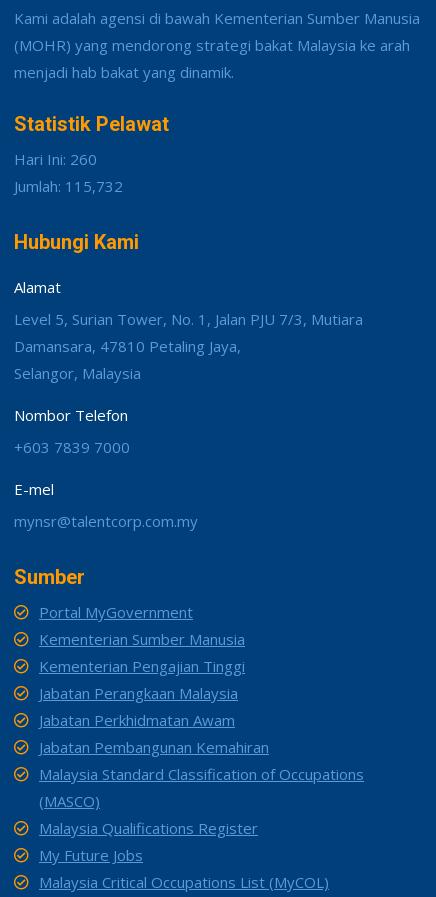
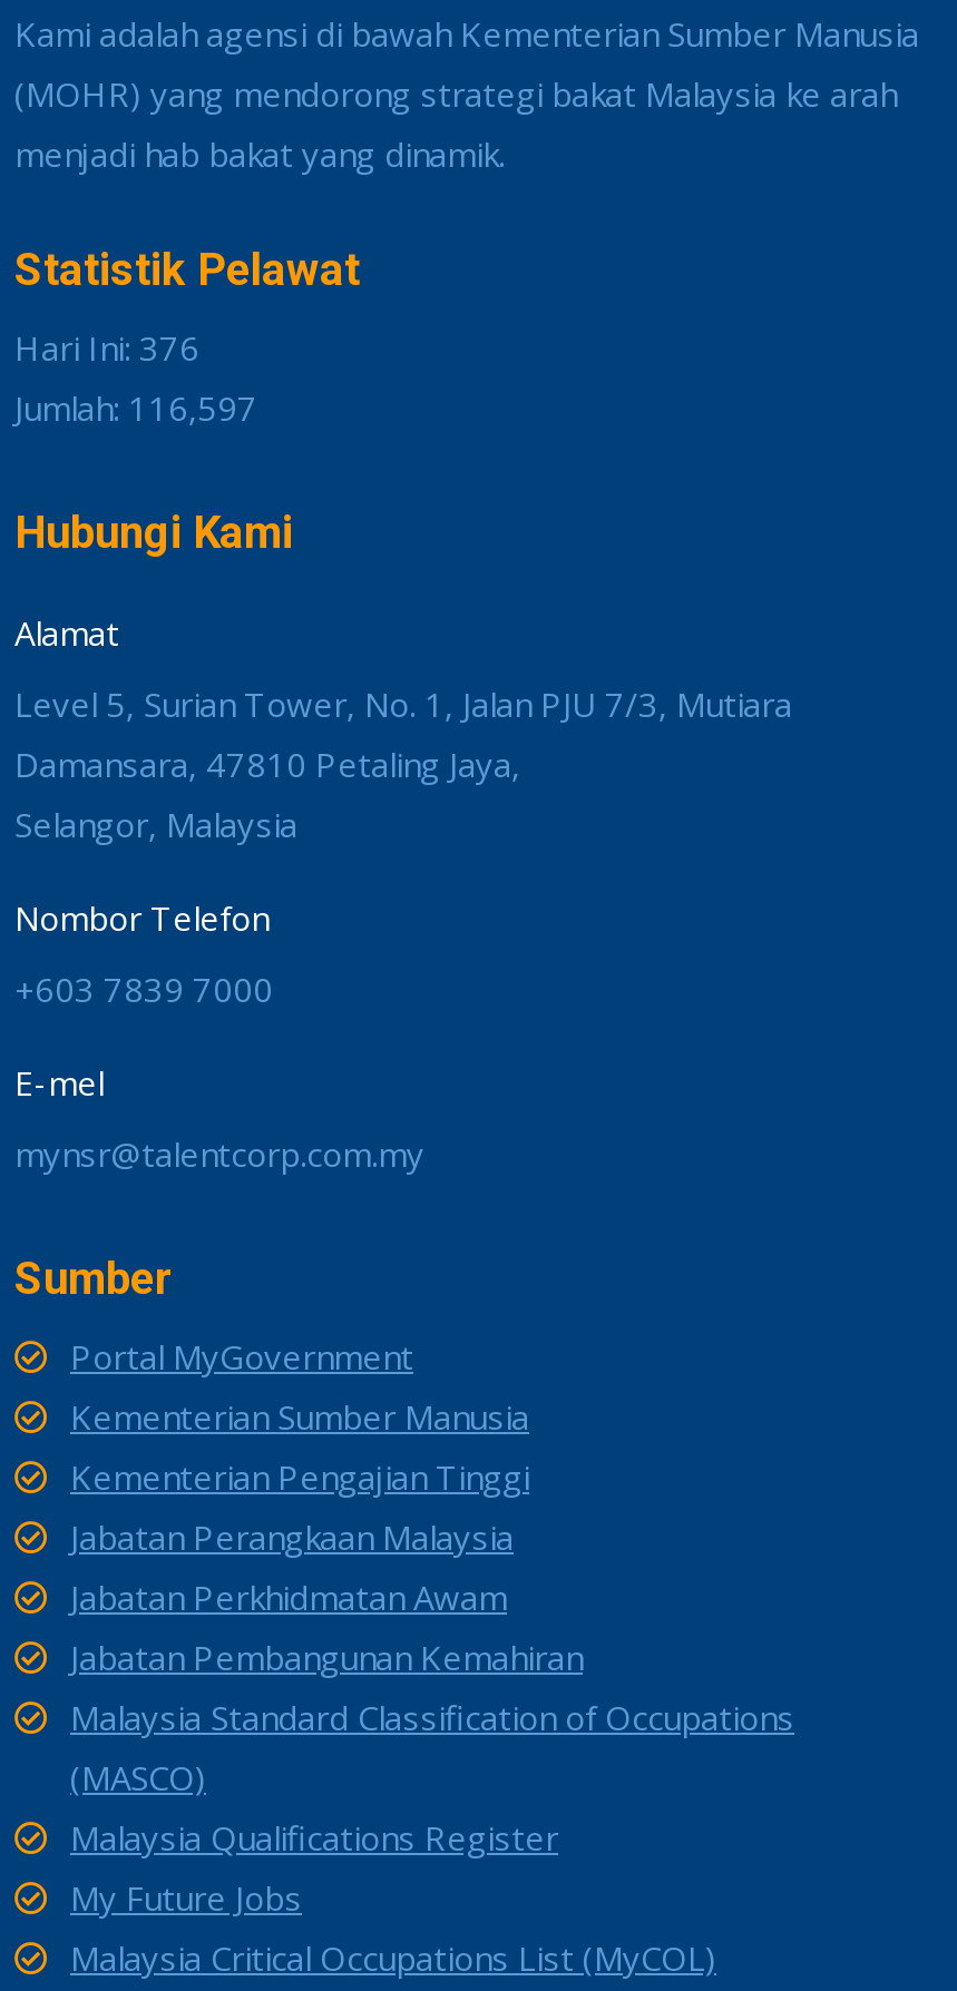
[14,149,97,169] Hari Ini: 260 -> [14,325,199,370] Hari Ini: 376
[14,176,123,196] Jumlah: 115,732 -> [14,385,257,430] Jumlah: 116,597

